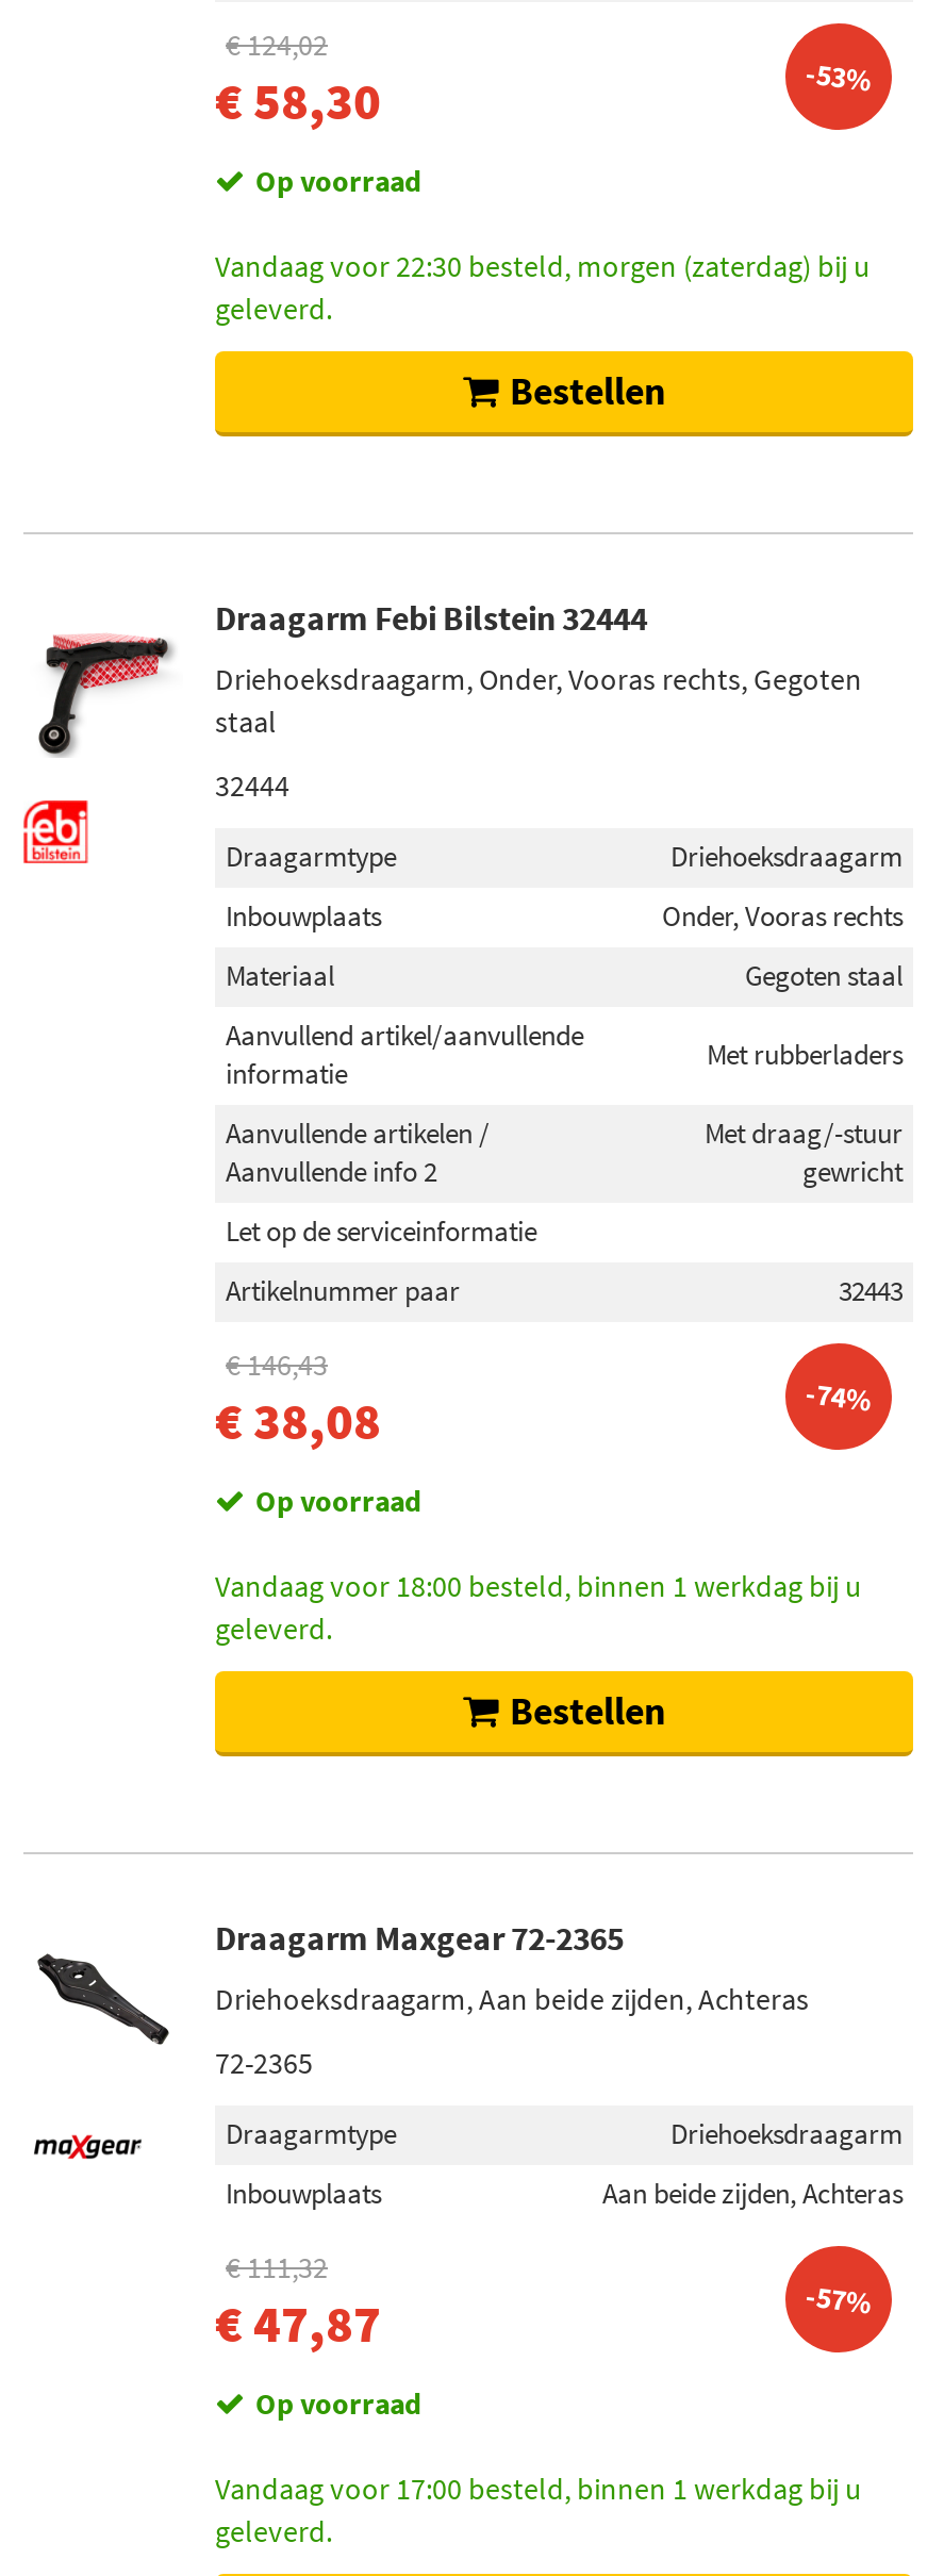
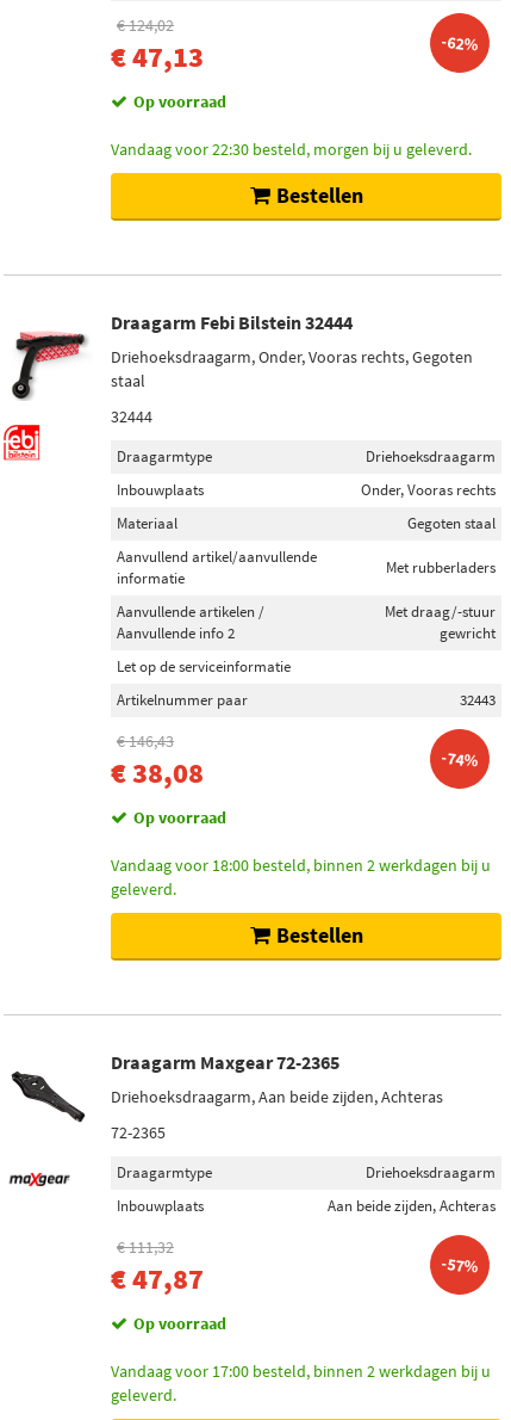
[804,54,874,100] -53% -> [440,30,479,56] -62%
[215,68,381,134] € 58,30 -> [111,38,204,75] € 47,13
[215,247,871,328] Vandaag voor 22:30 besteld, morgen (zaterdag) bij u | geleverd. -> [111,138,472,160] Vandaag voor 22:30 besteld, morgen bij u geleverd.
[215,1567,862,1605] Vandaag voor 18:00 besteld, binnen 1 werkdag bij u -> [111,854,491,876] Vandaag voor 18:00 besteld, binnen 2 werkdagen bij u
[215,2470,862,2508] Vandaag voor 17:00 besteld, binnen 1 werkdag bij u -> [111,1360,491,1382] Vandaag voor 17:00 besteld, binnen 2 werkdagen bij u

